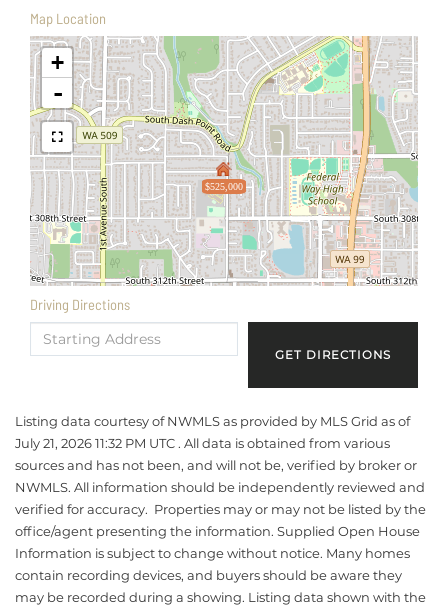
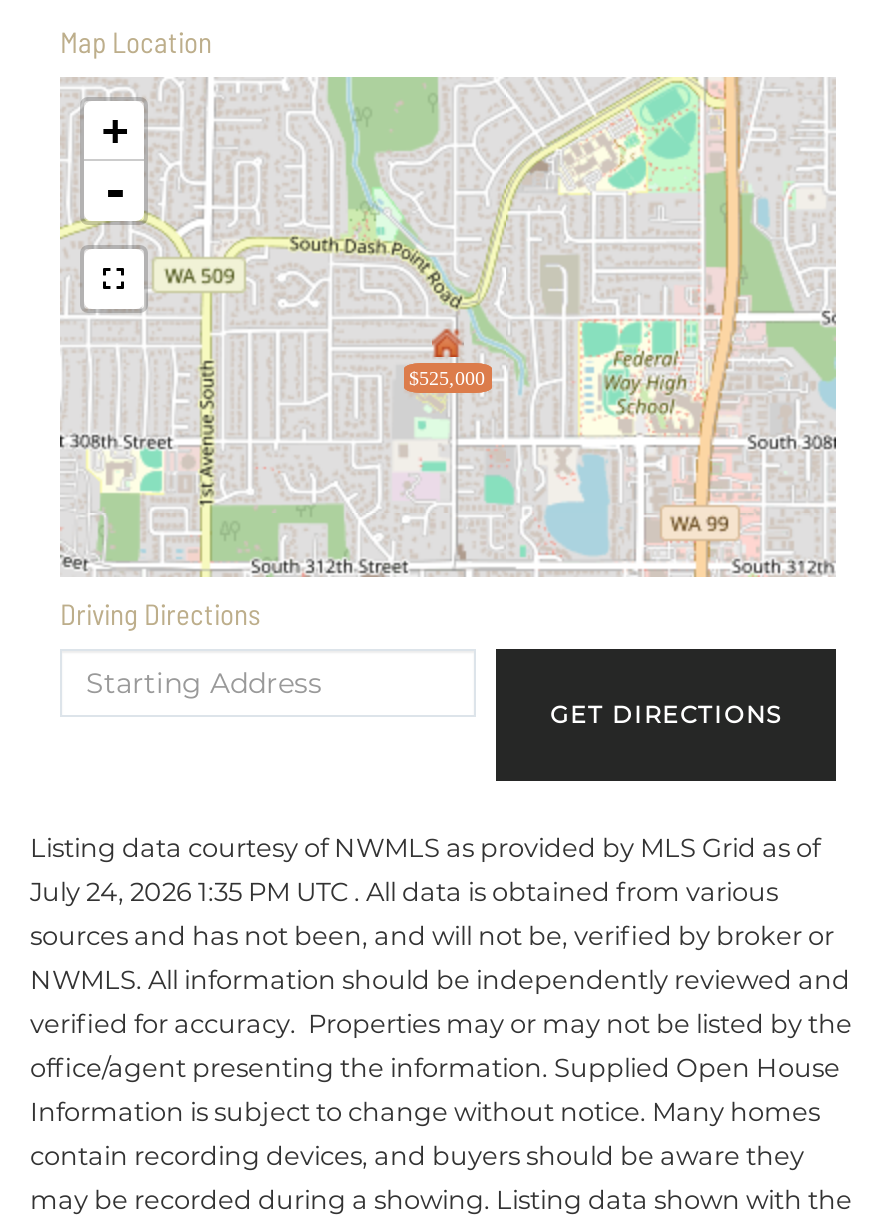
[15,435,390,451] July 21, 2026 11:32 PM UTC . All data is obtained from various -> [30,876,778,908] July 24, 2026 1:35 PM UTC . All data is obtained from various

